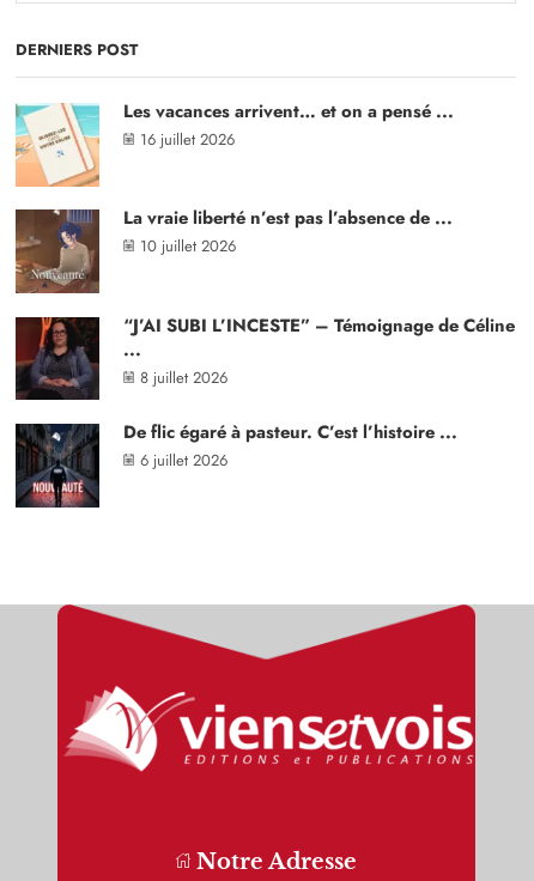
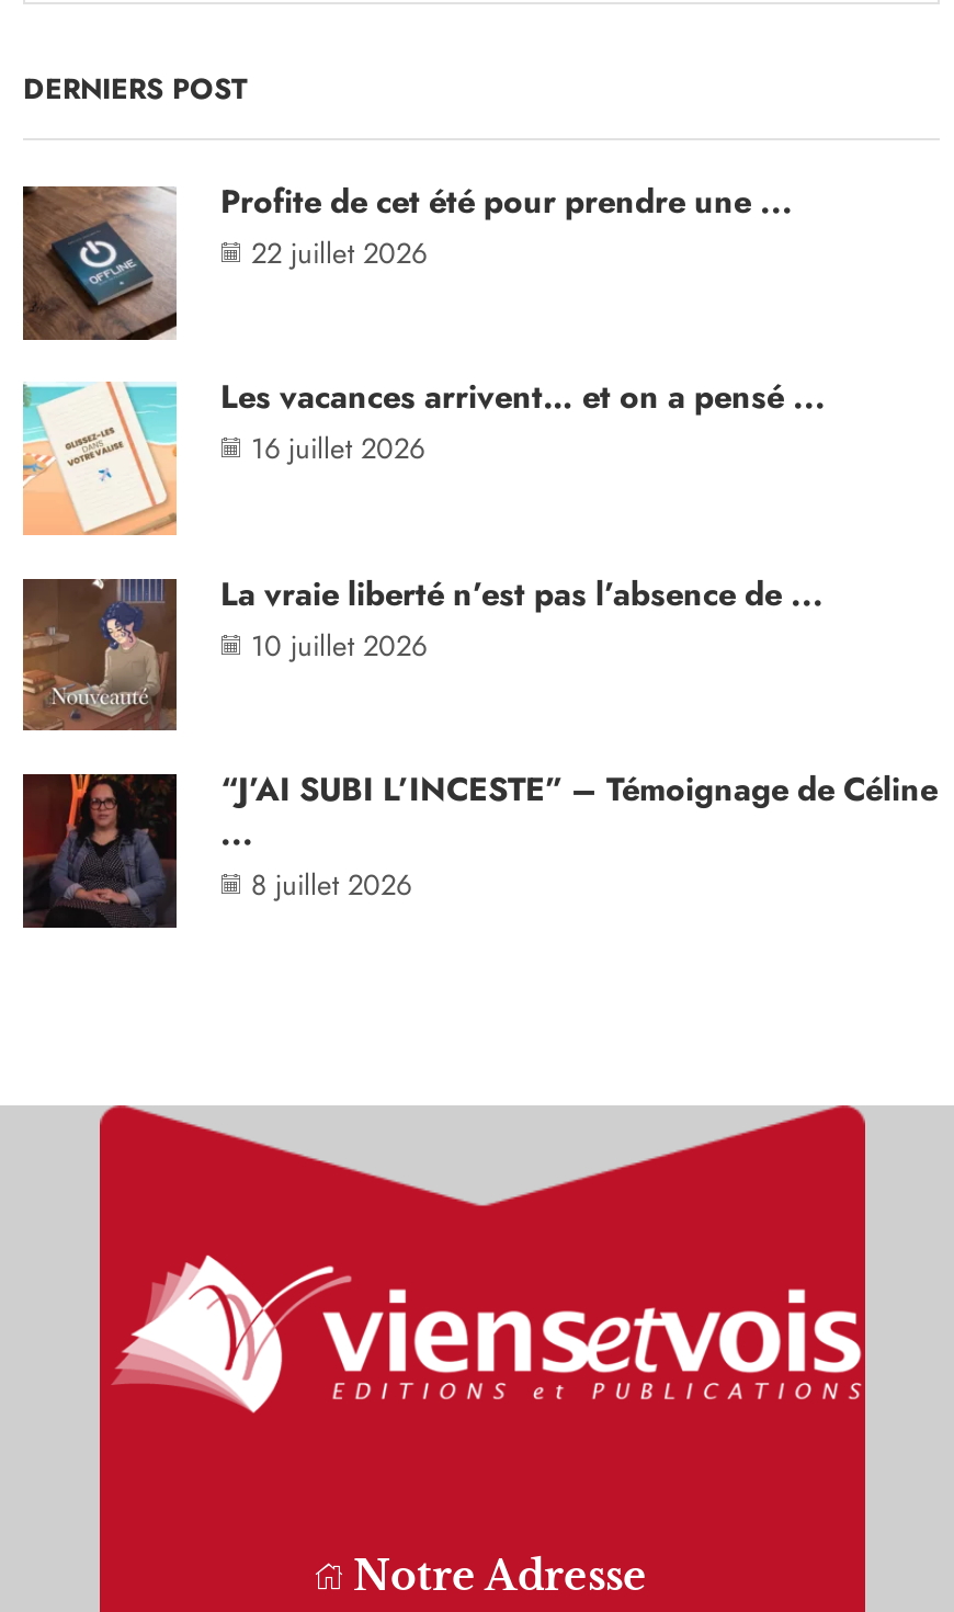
none -> [21,178,793,342] [image] | Profite de cet été pour prendre une ... | 22 juillet 2026
moved [13,98,515,389] -> [19,374,938,906]: [image] | Les vacances arrivent… et on a pensé ... | 16 juillet 2026 | La vraie liberté n’est pas l’absence de ... | 10 juillet 2026 | “J’AI SUBI L’INCESTE” – Témoignage de Céline | 8 juillet 2026
[16,419,457,508] [image] | De flic égaré à pasteur. C’est l’histoire ... | 6 juillet 2026 -> none

